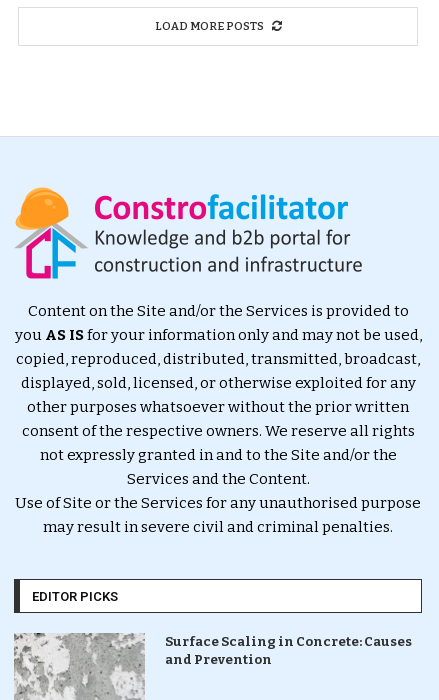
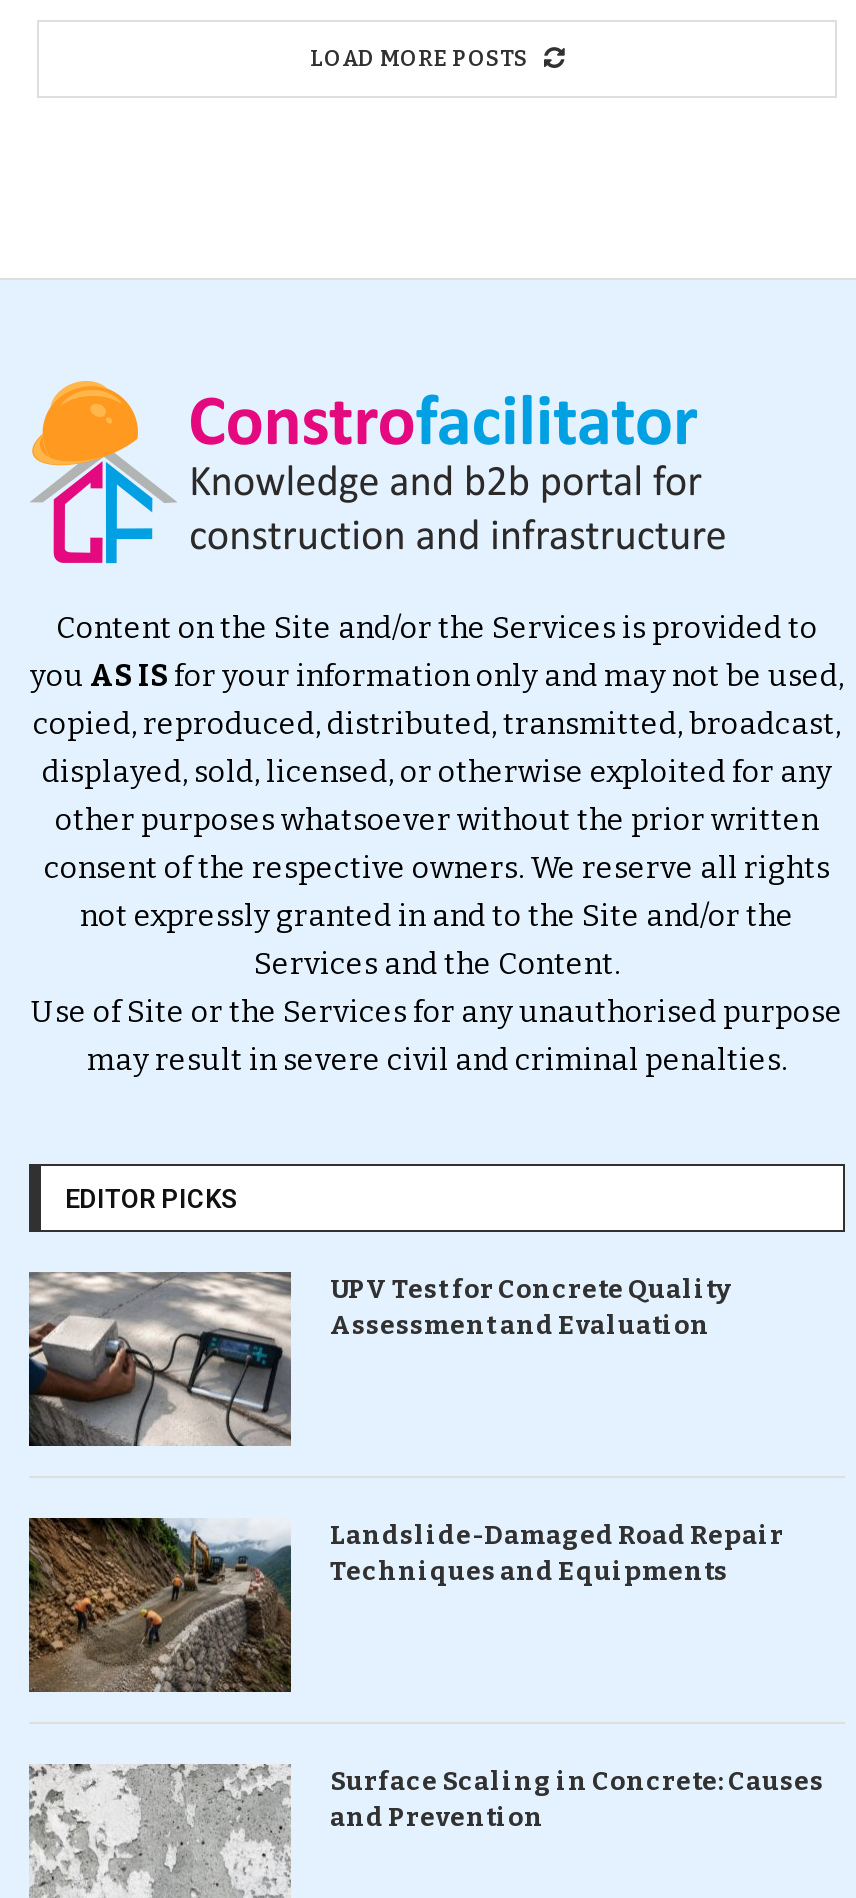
none -> [27,1270,730,1448] [image] | UPV Test for Concrete Quality | Assessment and Evaluation
none -> [27,1516,784,1724] [image] | Landslide-Damaged Road Repair | Techniques and Equipments

